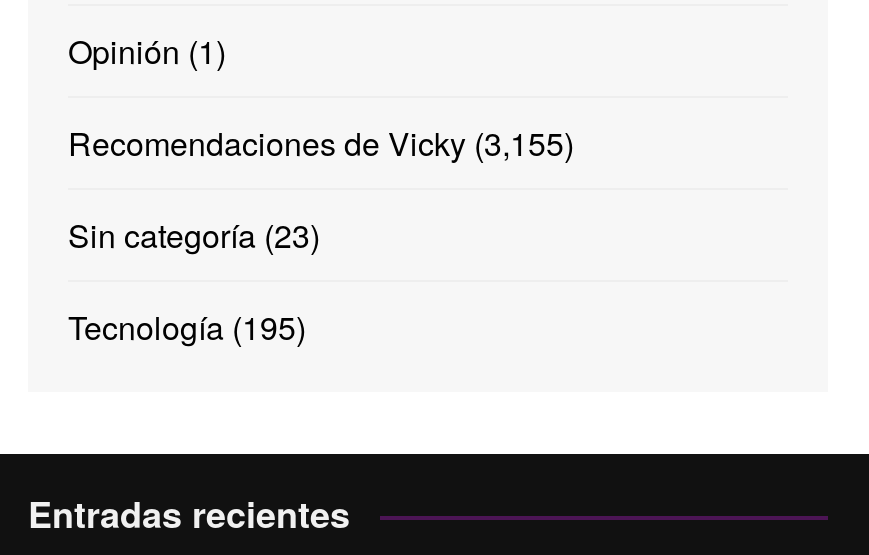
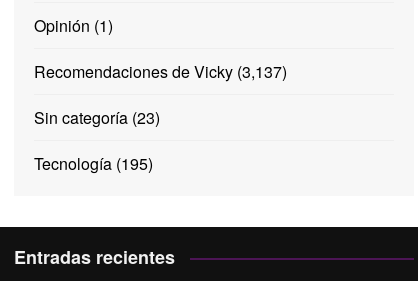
[68,121,574,167] Recomendaciones de Vicky (3,155) -> [34,60,287,83] Recomendaciones de Vicky (3,137)

